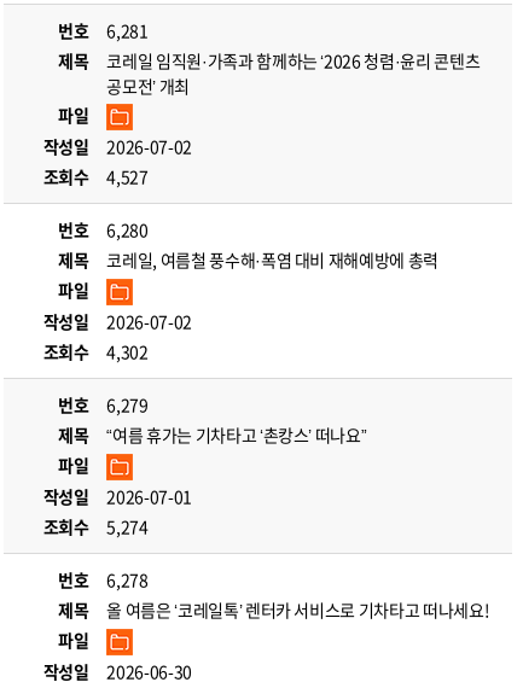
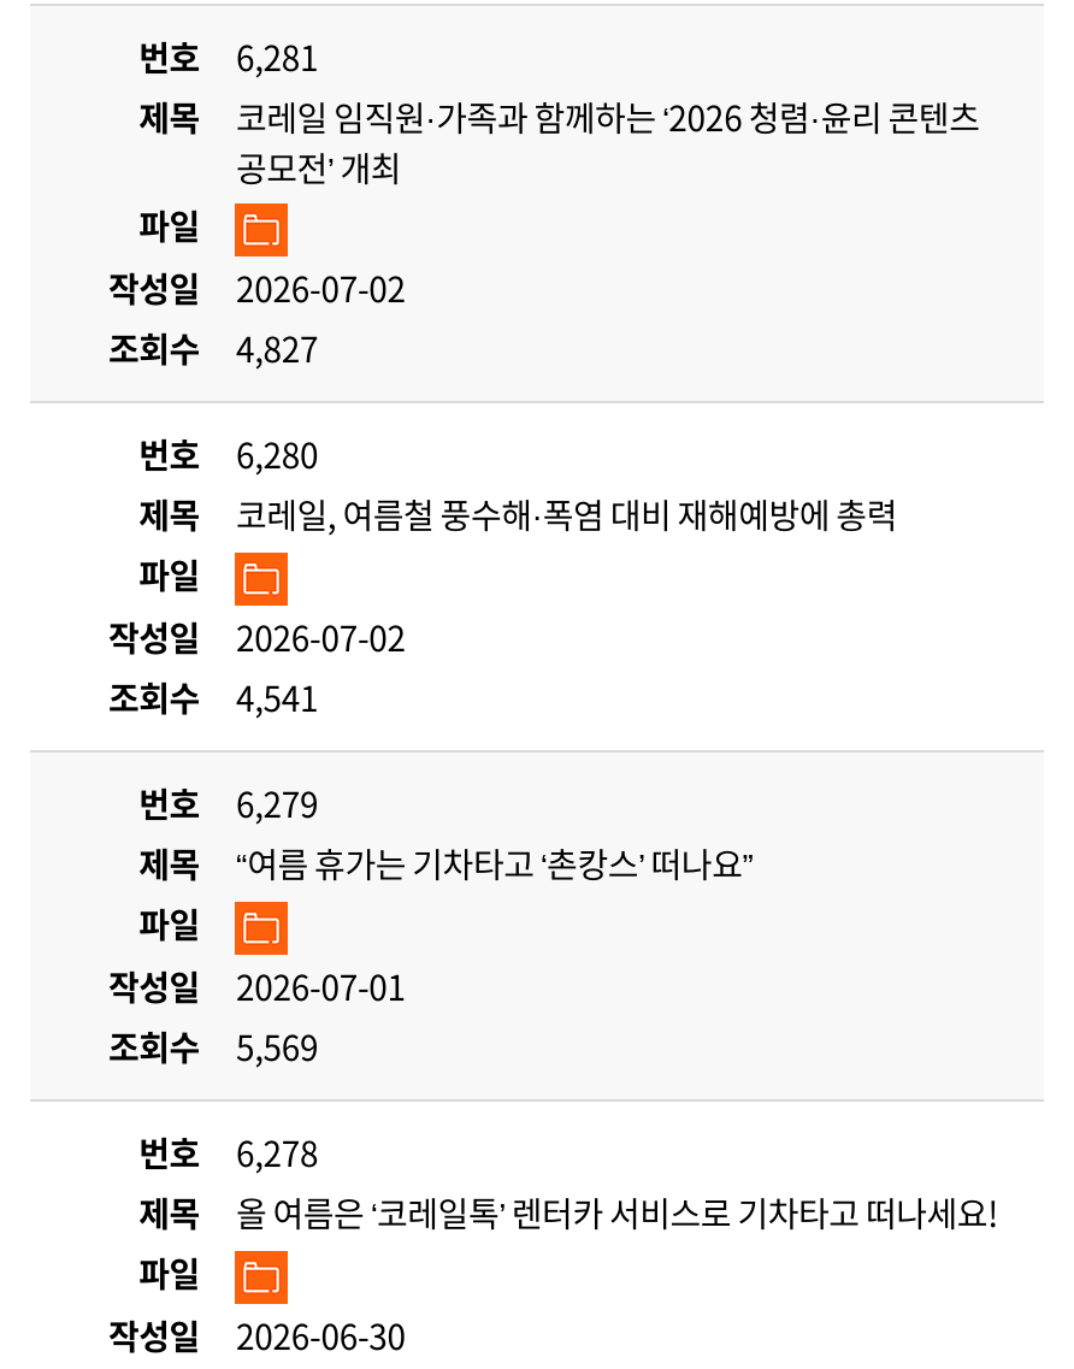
[43,164,148,188] 조회수 4,527 -> [108,324,318,372] 조회수 4,827
[43,339,148,363] 조회수 4,302 -> [108,673,318,721] 조회수 4,541
[43,514,148,538] 조회수 5,274 -> [108,1022,318,1070] 조회수 5,569

